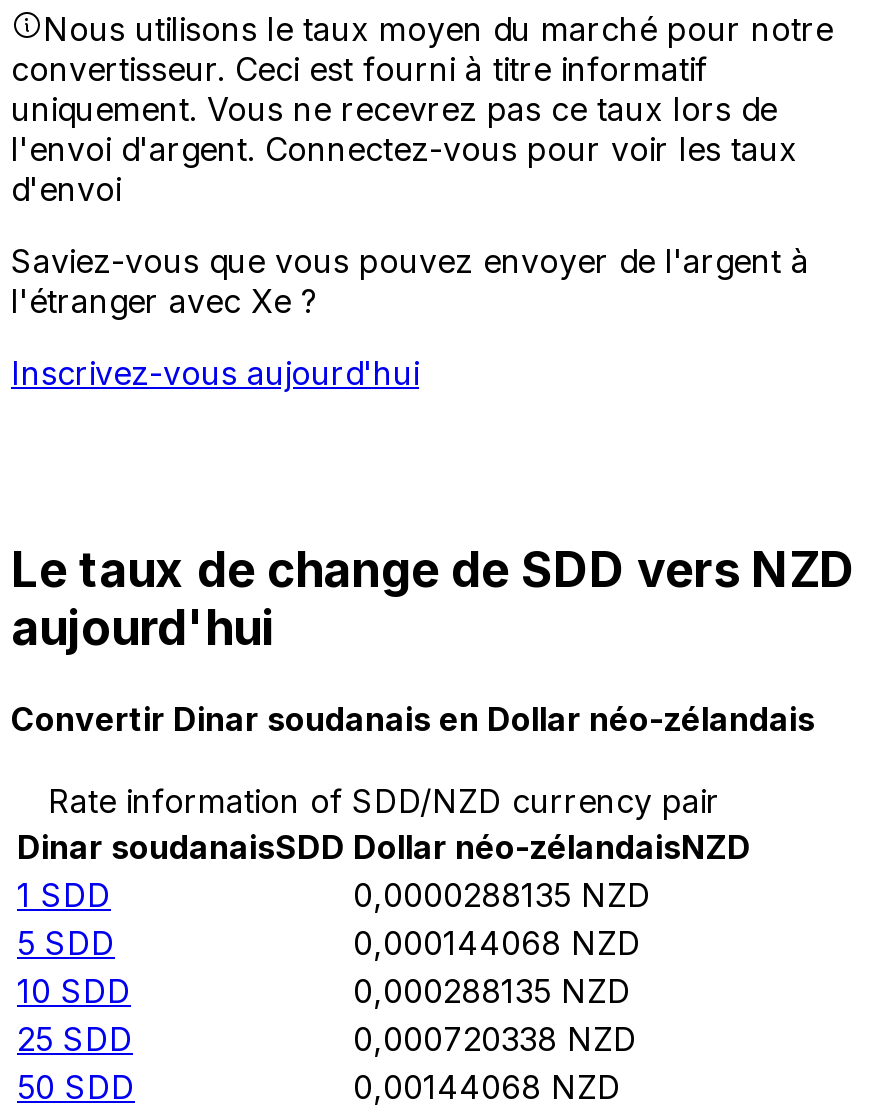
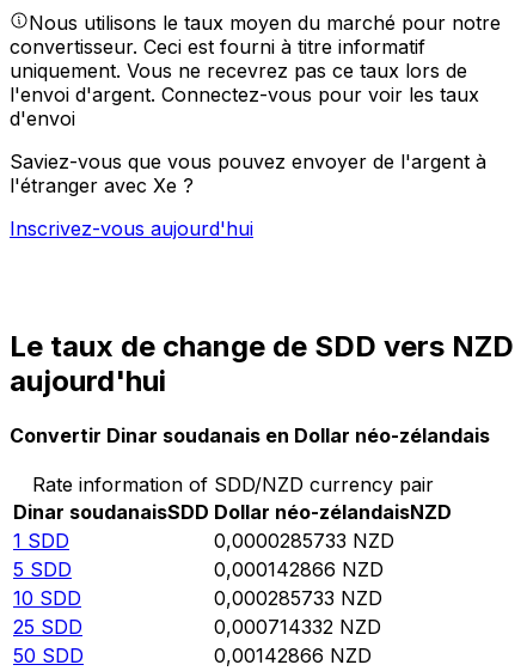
[353,876,651,916] 0,0000288135 NZD -> [214,529,394,553] 0,0000285733 NZD
[353,924,641,964] 0,000144068 NZD -> [214,558,384,582] 0,000142866 NZD
[353,972,631,1012] 0,000288135 NZD -> [214,587,382,611] 0,000285733 NZD
[353,1020,637,1060] 0,000720338 NZD -> [214,615,381,639] 0,000714332 NZD
[353,1068,621,1108] 0,00144068 NZD -> [214,644,372,668] 0,00142866 NZD

